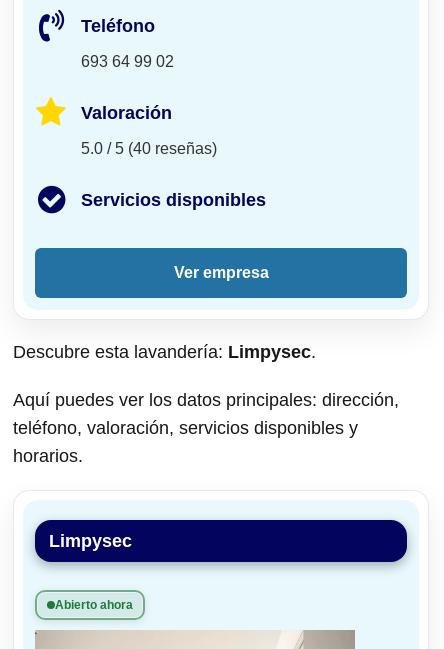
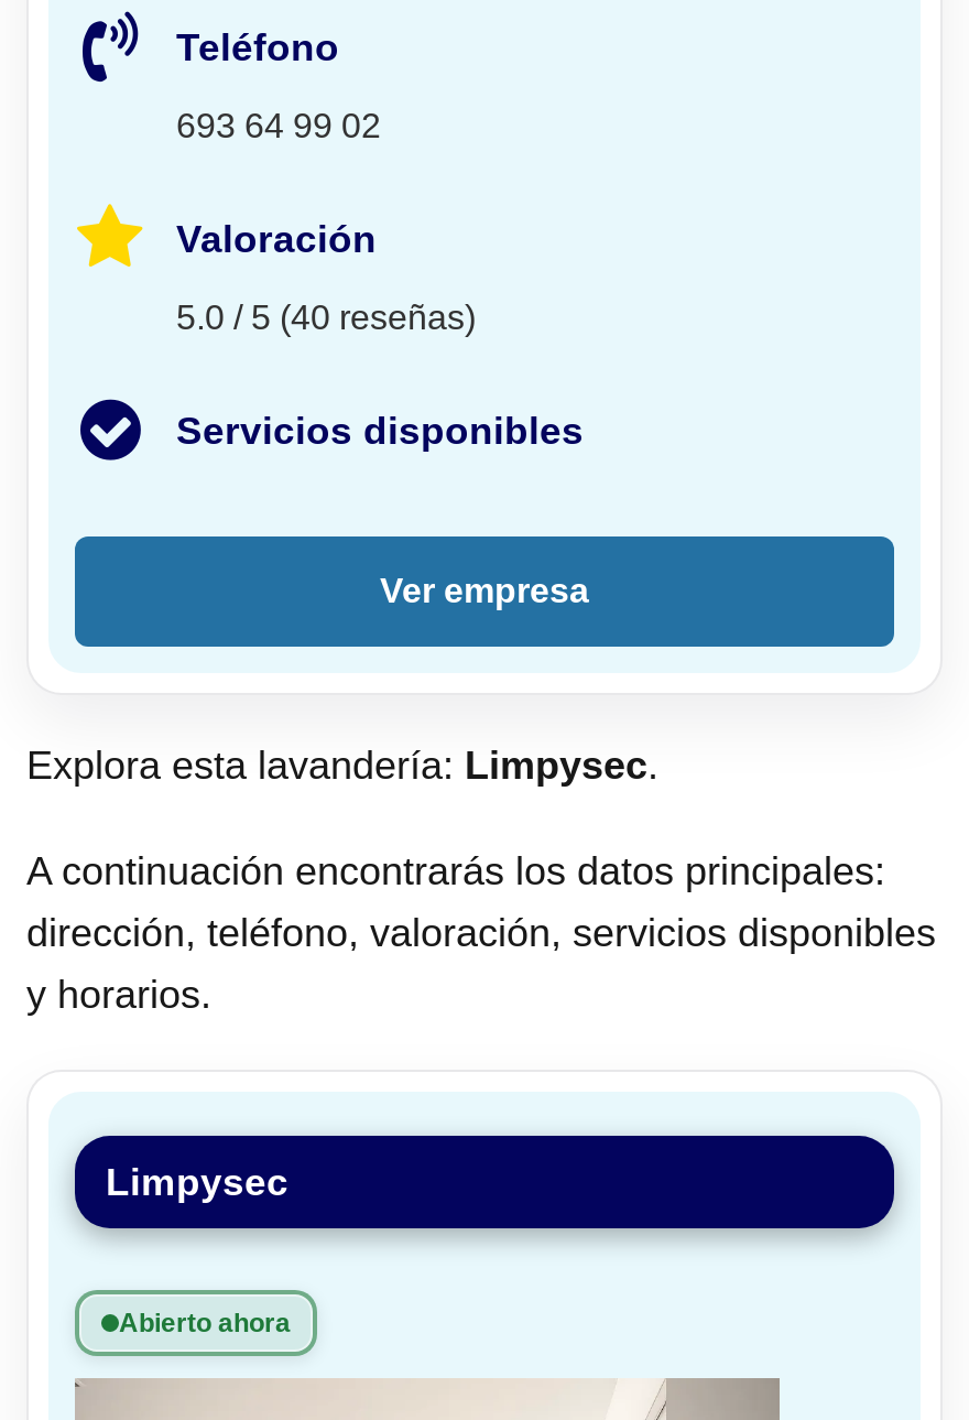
[13,342,316,362] Descubre esta lavandería: Limpysec. -> [26,744,658,789] Explora esta lavandería: Limpysec.
[13,390,399,466] Aquí puedes ver los datos principales: dirección, | teléfono, valoración, servicios disponibles y | horarios. -> [26,850,936,1018] A continuación encontrarás los datos principales: | dirección, teléfono, valoración, servicios disponibles | y horarios.

